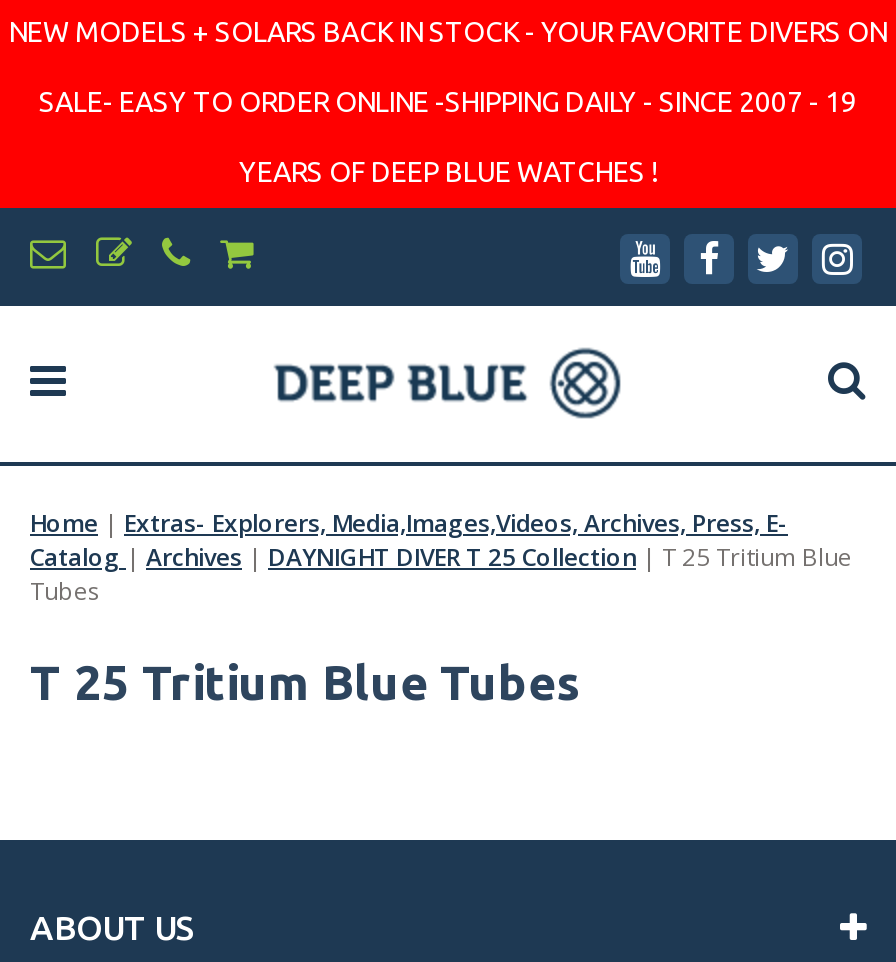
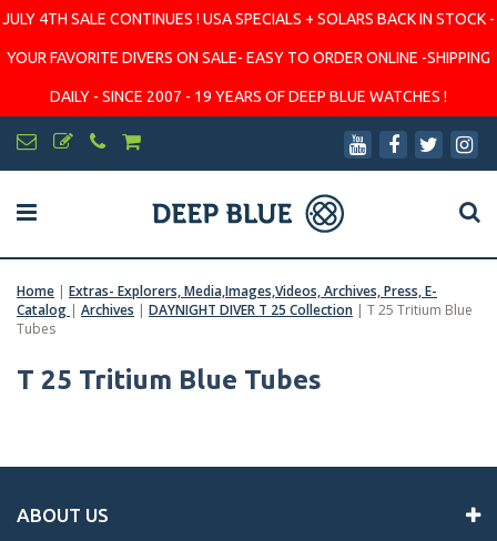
[9,16,887,48] NEW MODELS + SOLARS BACK IN STOCK - YOUR FAVORITE DIVERS ON -> [2,10,495,28] JULY 4TH SALE CONTINUES ! USA SPECIALS + SOLARS BACK IN STOCK -
[39,86,857,118] SALE- EASY TO ORDER ONLINE -SHIPPING DAILY - SINCE 2007 - 19 -> [7,49,490,67] YOUR FAVORITE DIVERS ON SALE- EASY TO ORDER ONLINE -SHIPPING
[239,156,657,188] YEARS OF DEEP BLUE WATCHES ! -> [50,88,447,105] DAILY - SINCE 2007 - 19 YEARS OF DEEP BLUE WATCHES !

